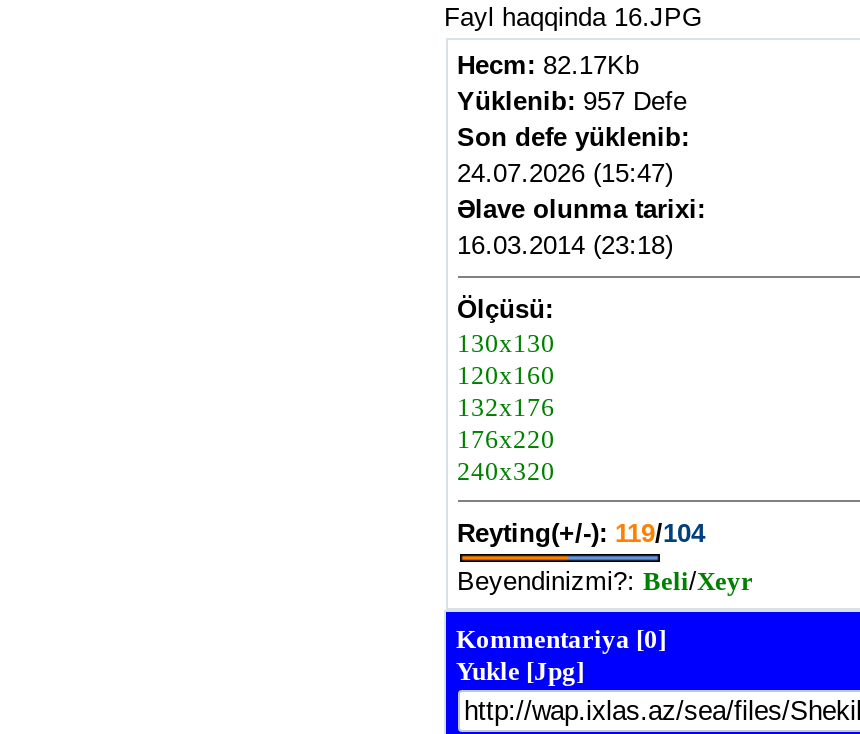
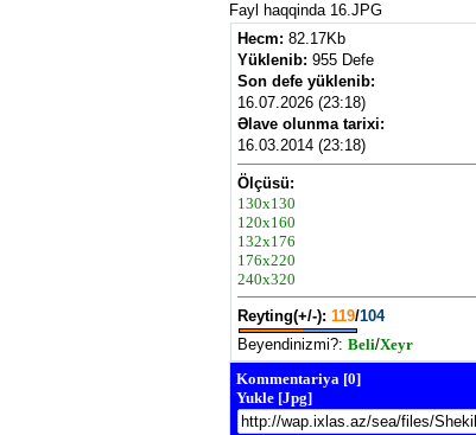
[457,85,687,115] Yüklenib: 957 Defe -> [237,50,373,68] Yüklenib: 955 Defe
[457,157,673,187] 24.07.2026 (15:47) -> [237,93,365,111] 16.07.2026 (23:18)

